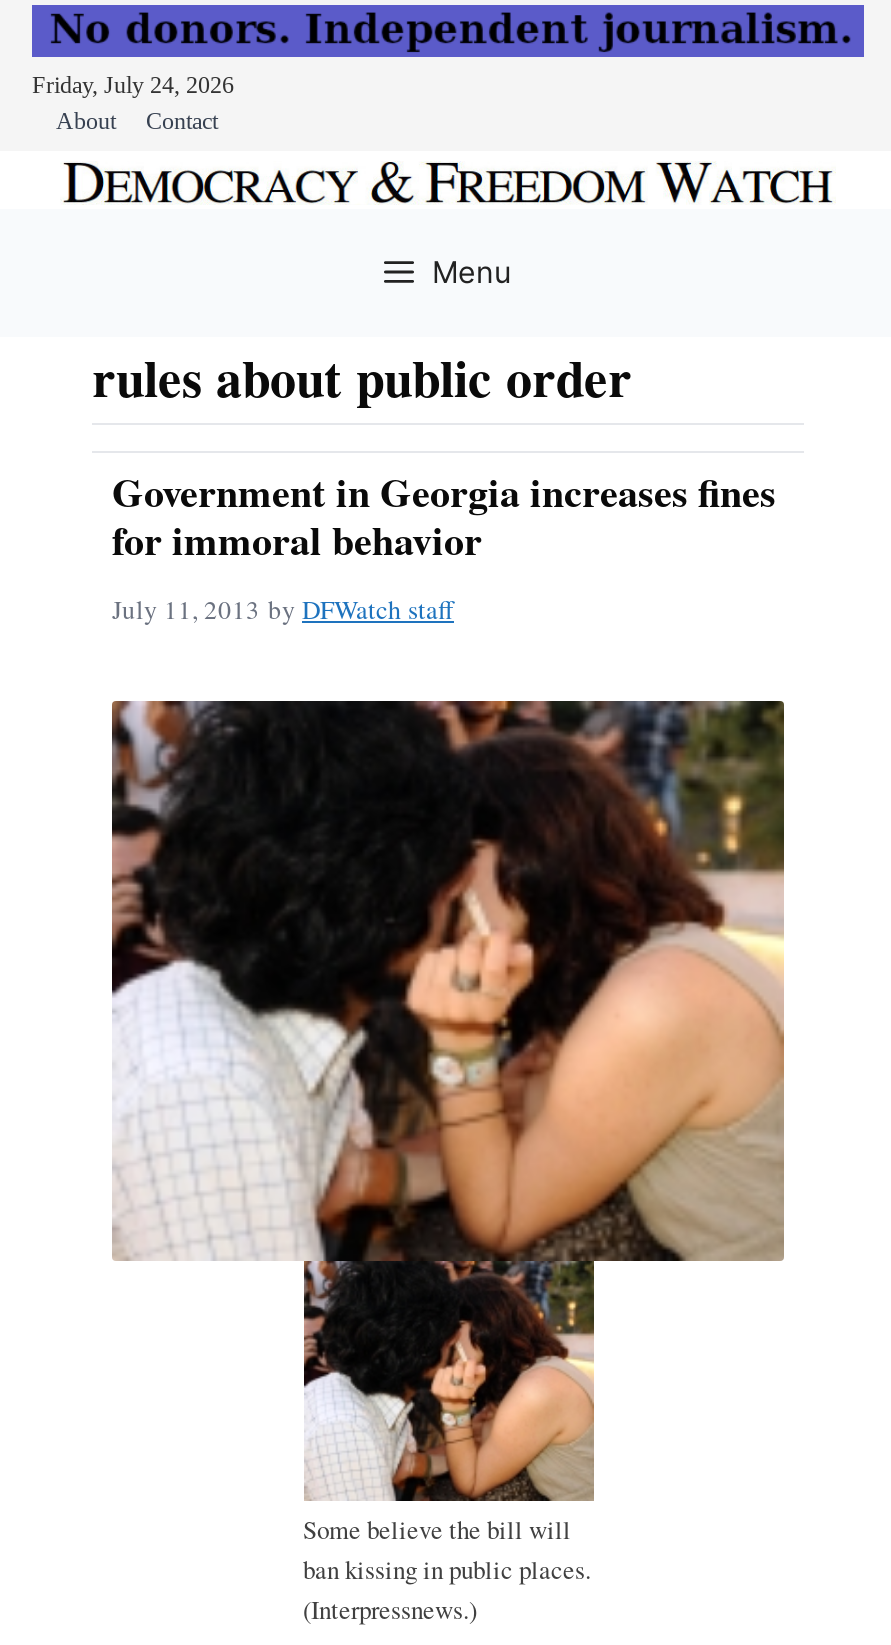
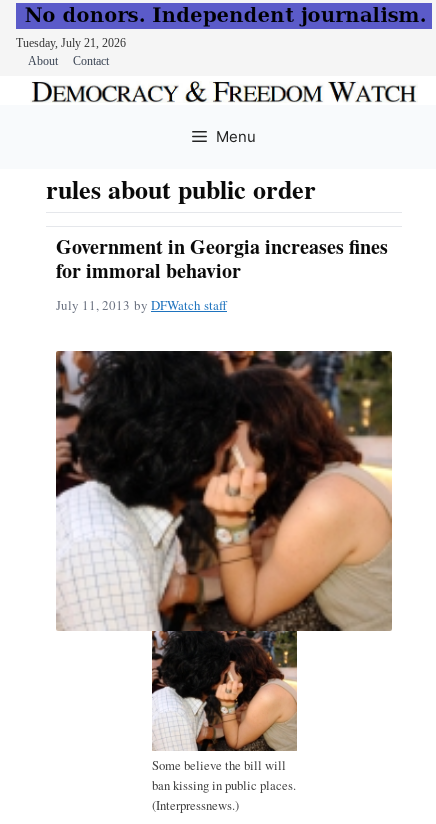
[32,71,234,99] Friday, July 24, 2026 -> [16,36,126,50] Tuesday, July 21, 2026

